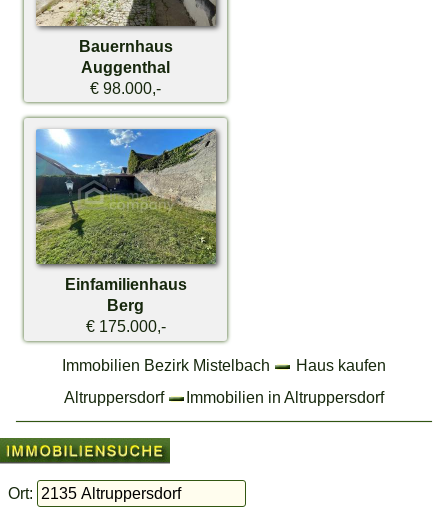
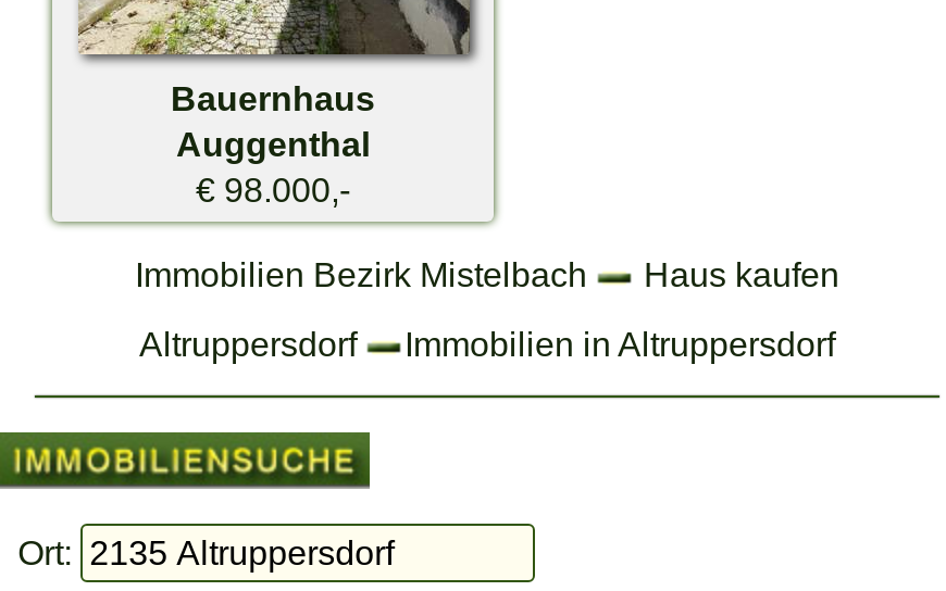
[35,127,218,335] [image] | Einfamilienhaus | Berg | € 175.000,- -> none

